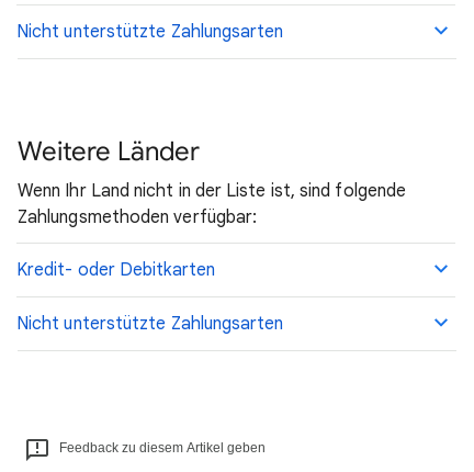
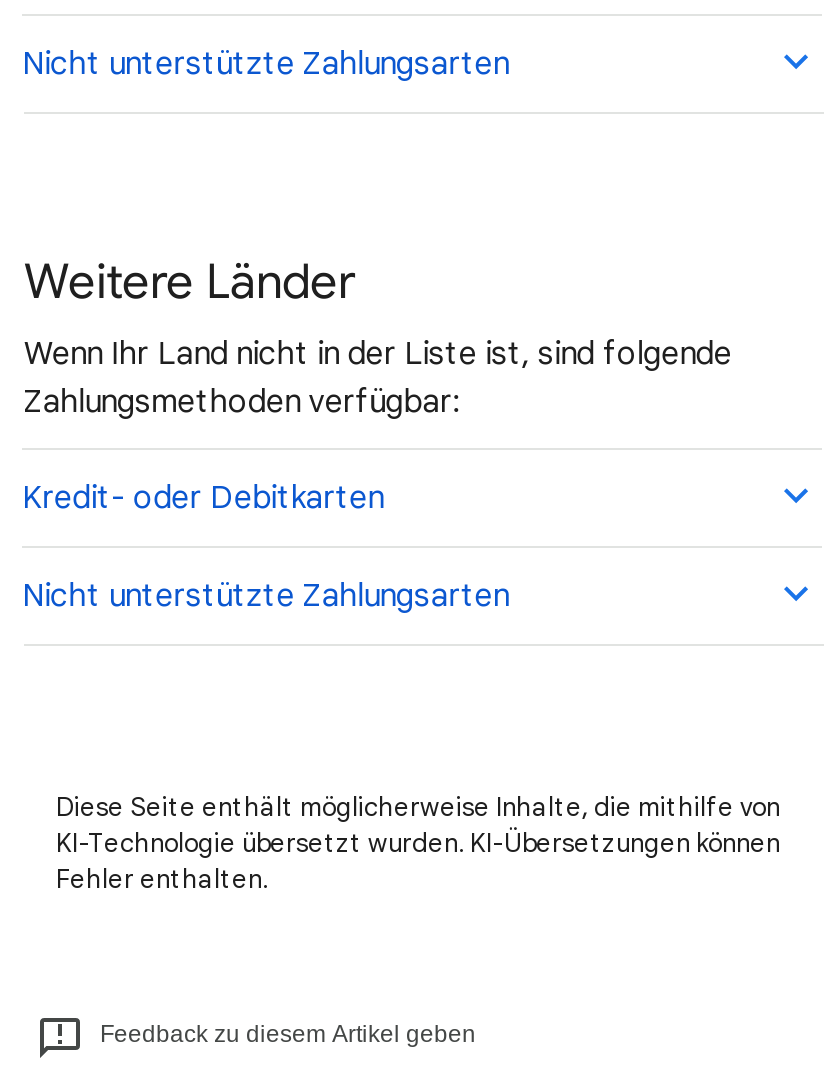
none -> [56,791,780,897] Diese Seite enthält möglicherweise Inhalte, die mithilfe von | KI-Technologie übersetzt wurden. KI-Übersetzungen können | Fehler enthalten.

